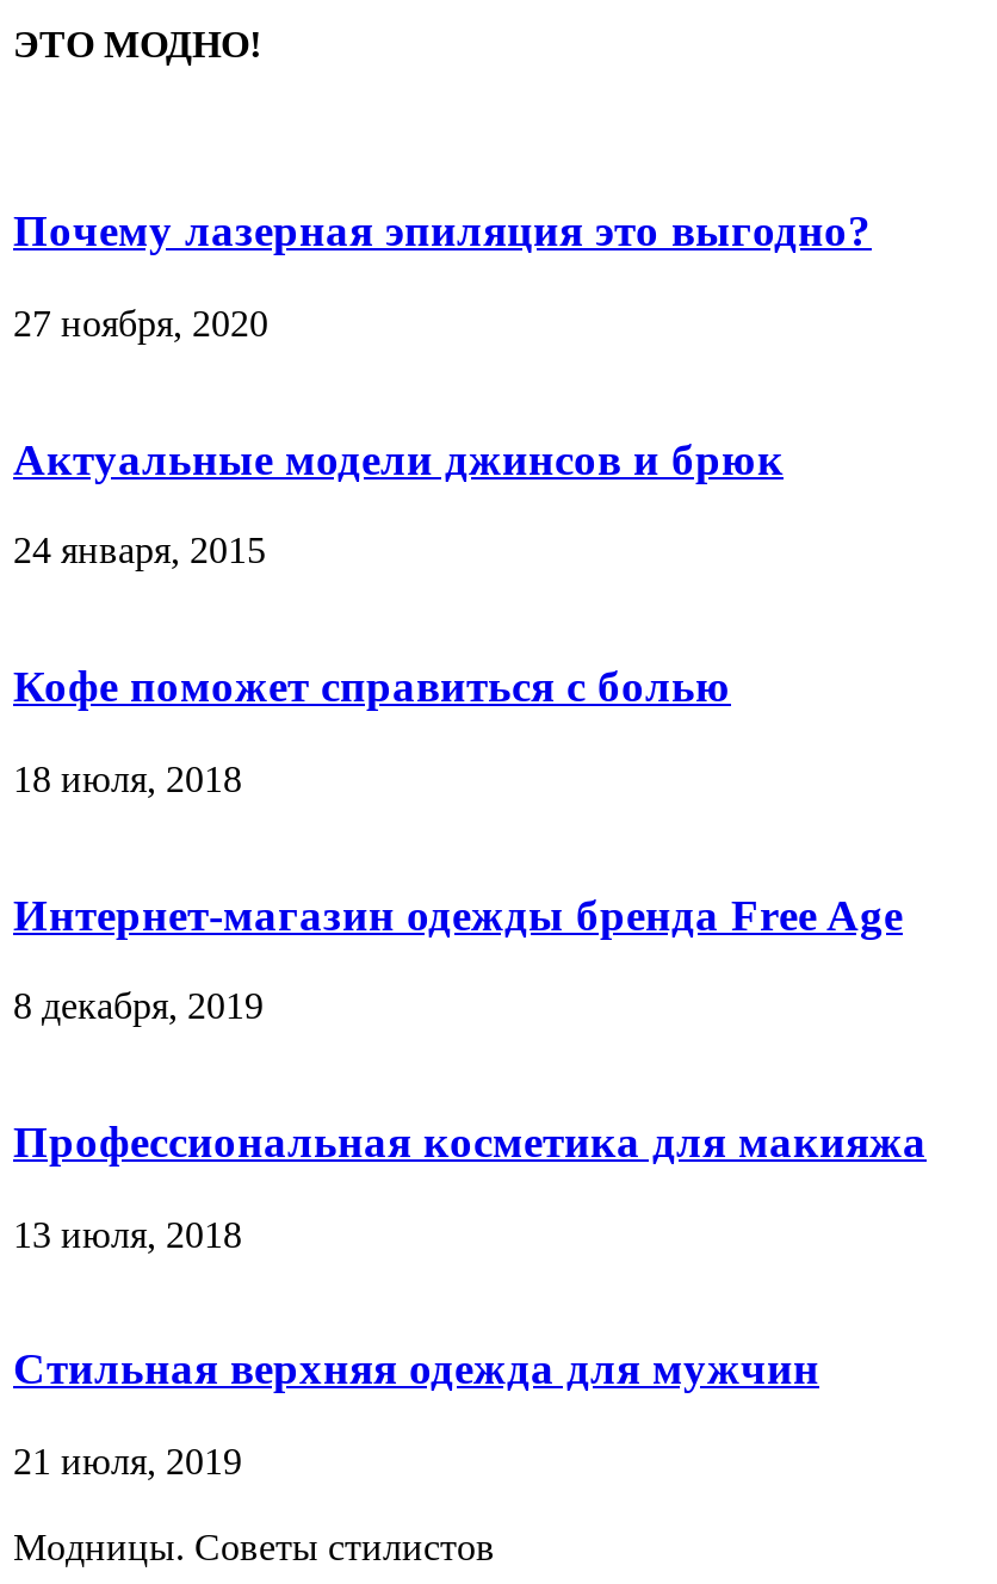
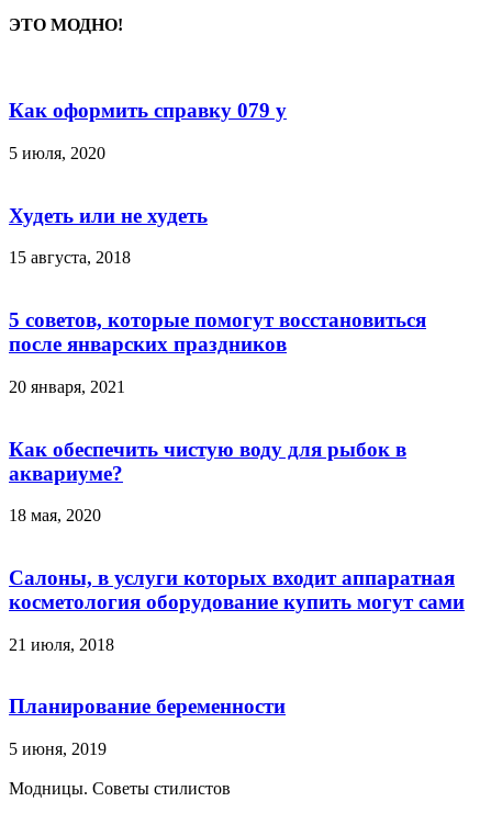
[13,206,872,256] Почему лазерная эпиляция это выгодно? -> [9,99,287,122] Как оформить справку 079 у
[13,303,268,344] 27 ноября, 2020 -> [9,144,105,162] 5 июля, 2020
[13,433,784,484] Актуальные модели джинсов и брюк -> [9,204,208,227] Худеть или не худеть
[13,531,266,571] 24 января, 2015 -> [9,248,131,267] 15 августа, 2018
[13,661,731,711] Кофе поможет справиться с болью -> [9,308,426,356] 5 советов, которые помогут восстановиться | после январских праздников
[13,758,242,799] 18 июля, 2018 -> [9,377,125,396] 20 января, 2021
[13,889,903,939] Интернет-магазин одежды бренда Free Age -> [9,437,406,485] Как обеспечить чистую воду для рыбок в | аквариуме?
[13,986,264,1026] 8 декабря, 2019 -> [9,506,101,525] 18 мая, 2020
[13,1116,927,1167] Профессиональная косметика для макияжа -> [9,566,465,613] Салоны, в услуги которых входит аппаратная | косметология оборудование купить могут сами
[13,1214,242,1254] 13 июля, 2018 -> [9,635,114,654] 21 июля, 2018
[13,1344,819,1394] Стильная верхняя одежда для мужчин -> [9,695,286,718] Планирование беременности
[13,1441,242,1482] 21 июля, 2019 -> [9,740,107,758] 5 июня, 2019

